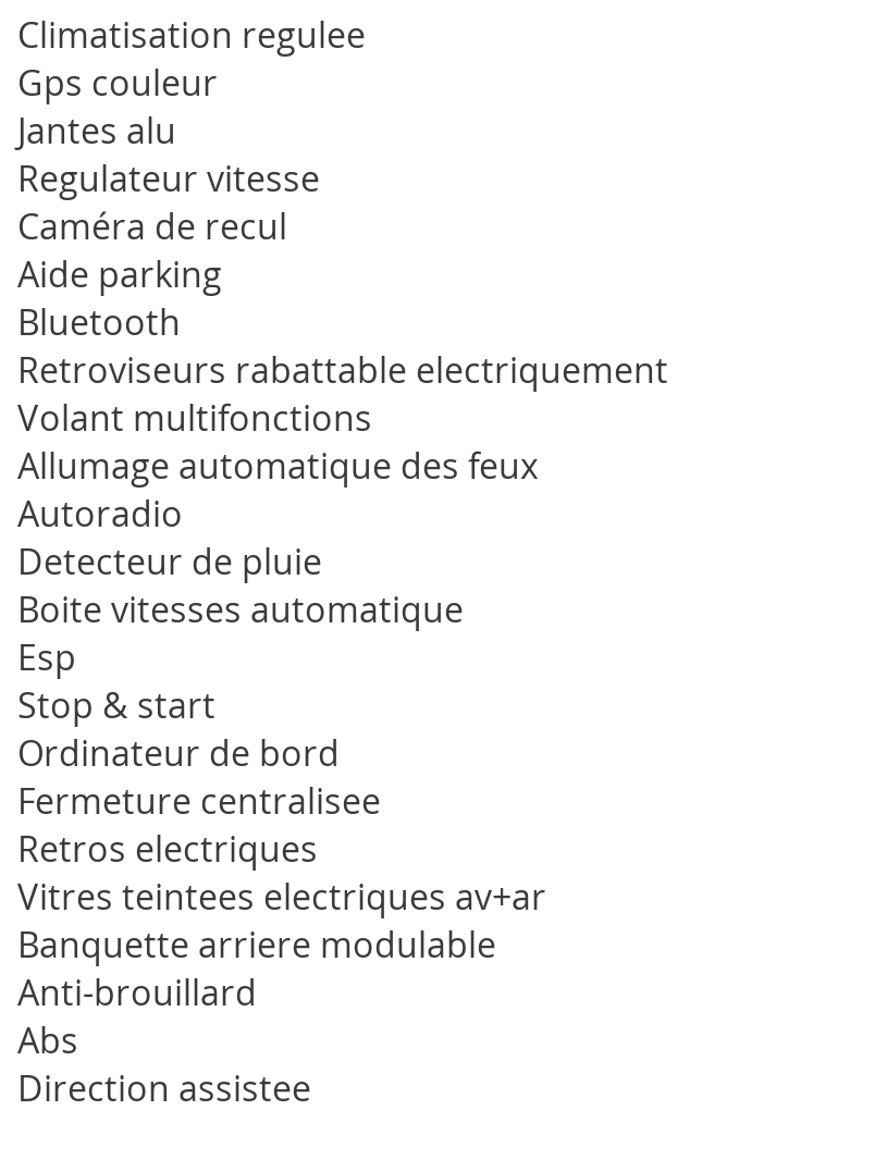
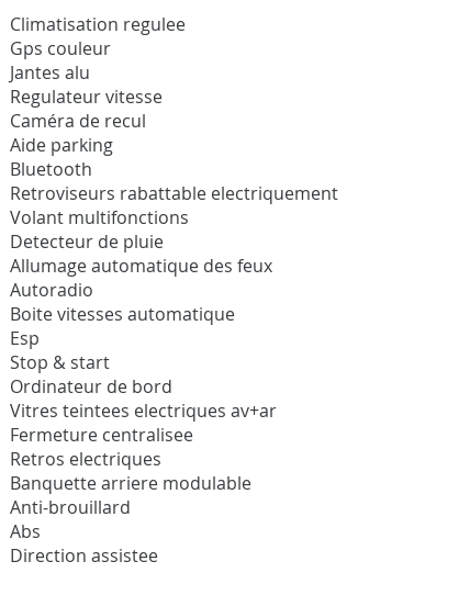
moved [17,441,538,537] -> [10,253,272,302]: Allumage automatique des feux | Autoradio
moved [17,537,322,585] -> [10,229,164,253]: Detecteur de pluie
moved [17,776,381,872] -> [10,422,193,471]: Fermeture centralisee | Retros electriques
moved [17,872,546,920] -> [10,398,277,422]: Vitres teintees electriques av+ar

